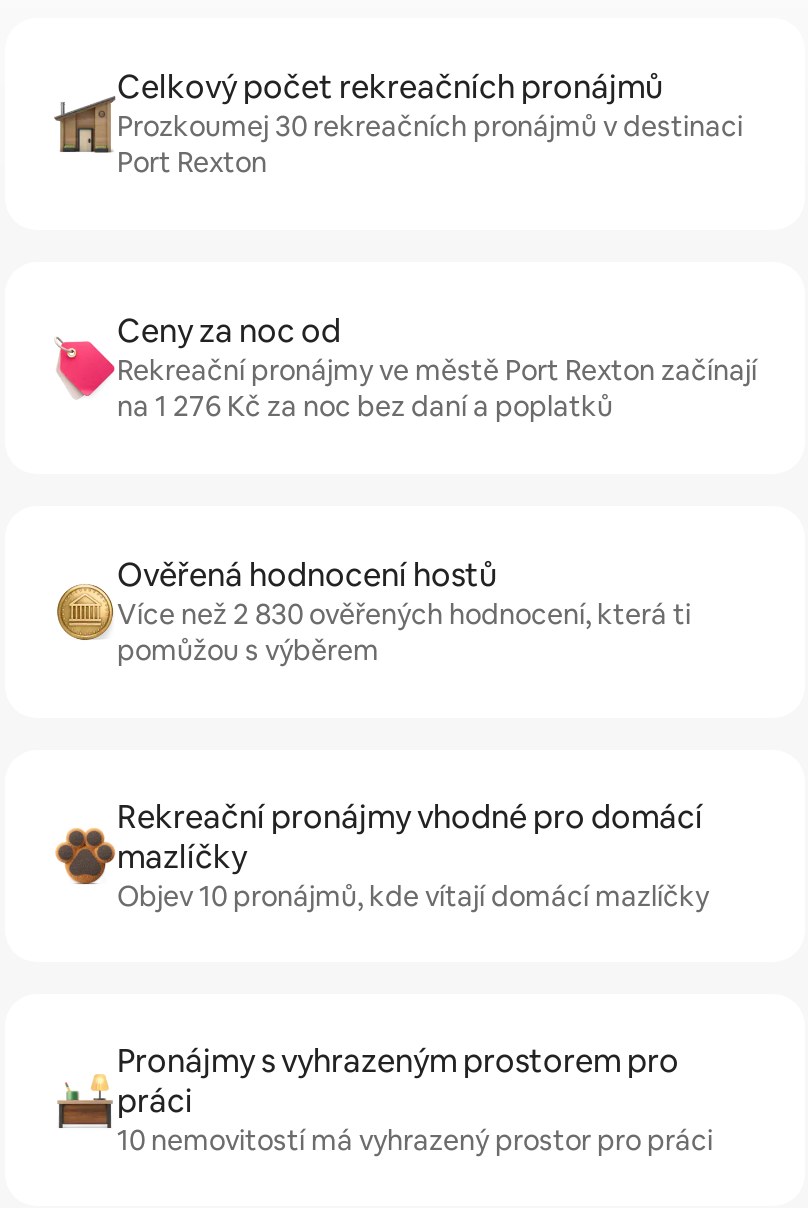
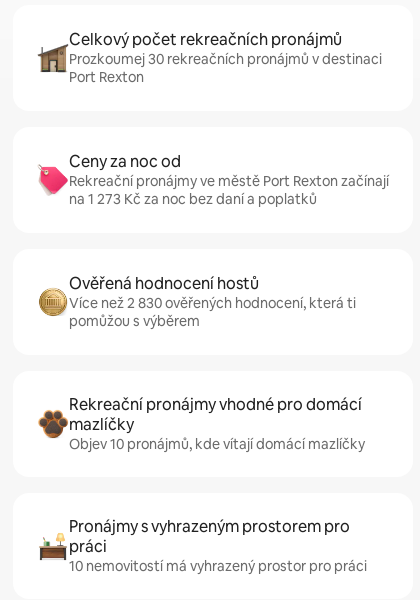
[117,388,613,424] na 1 276 Kč za noc bez daní a poplatků -> [69,190,317,208] na 1 273 Kč za noc bez daní a poplatků

